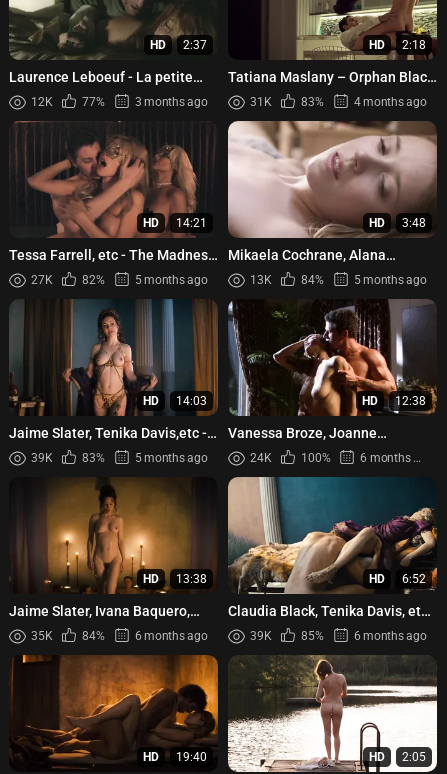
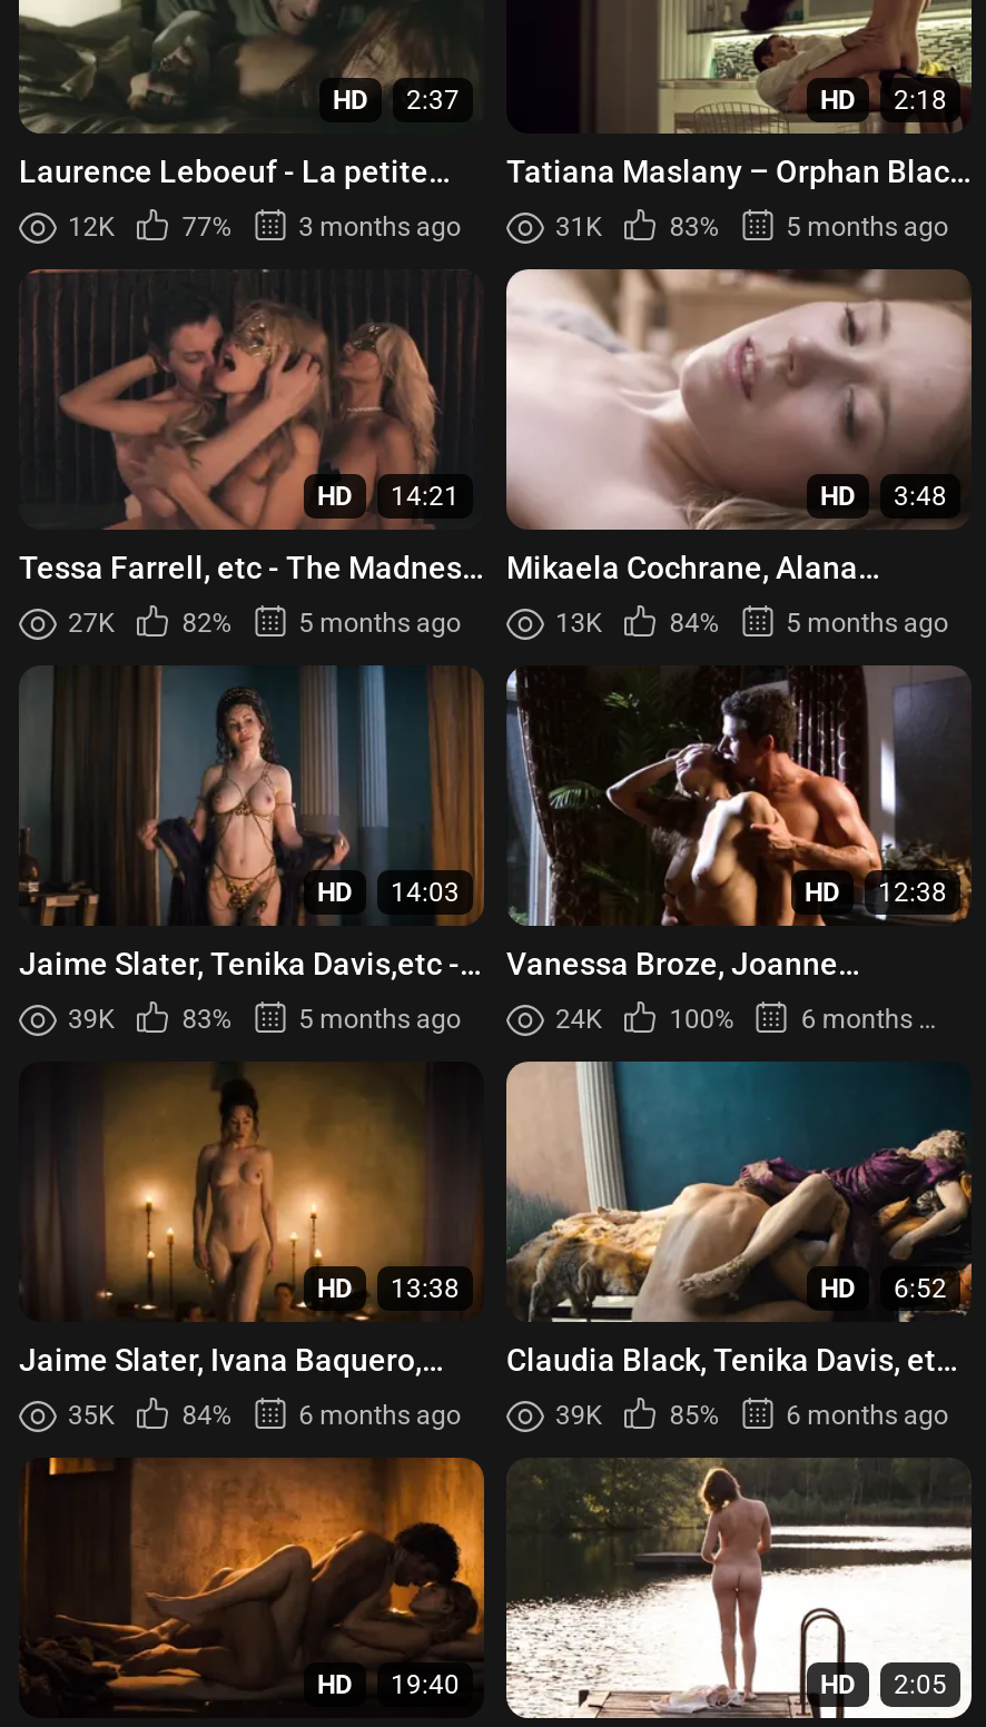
[354,95,427,109] 4 months ago -> [786,212,949,243] 5 months ago

